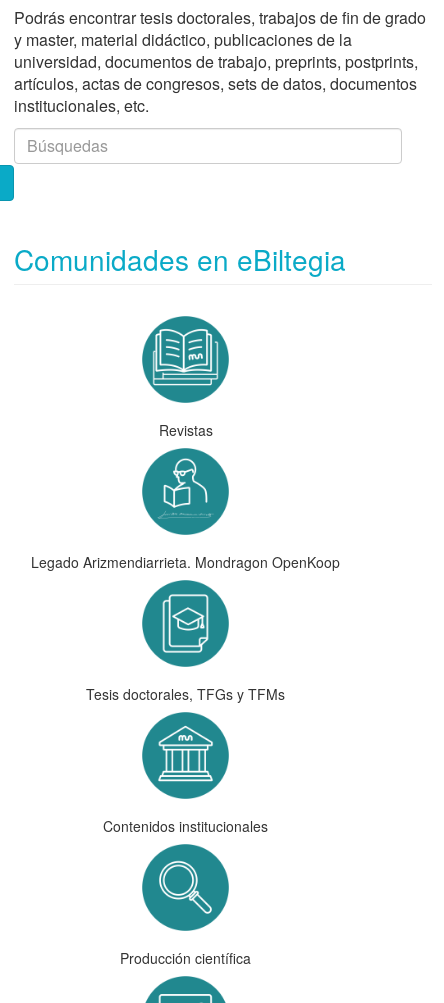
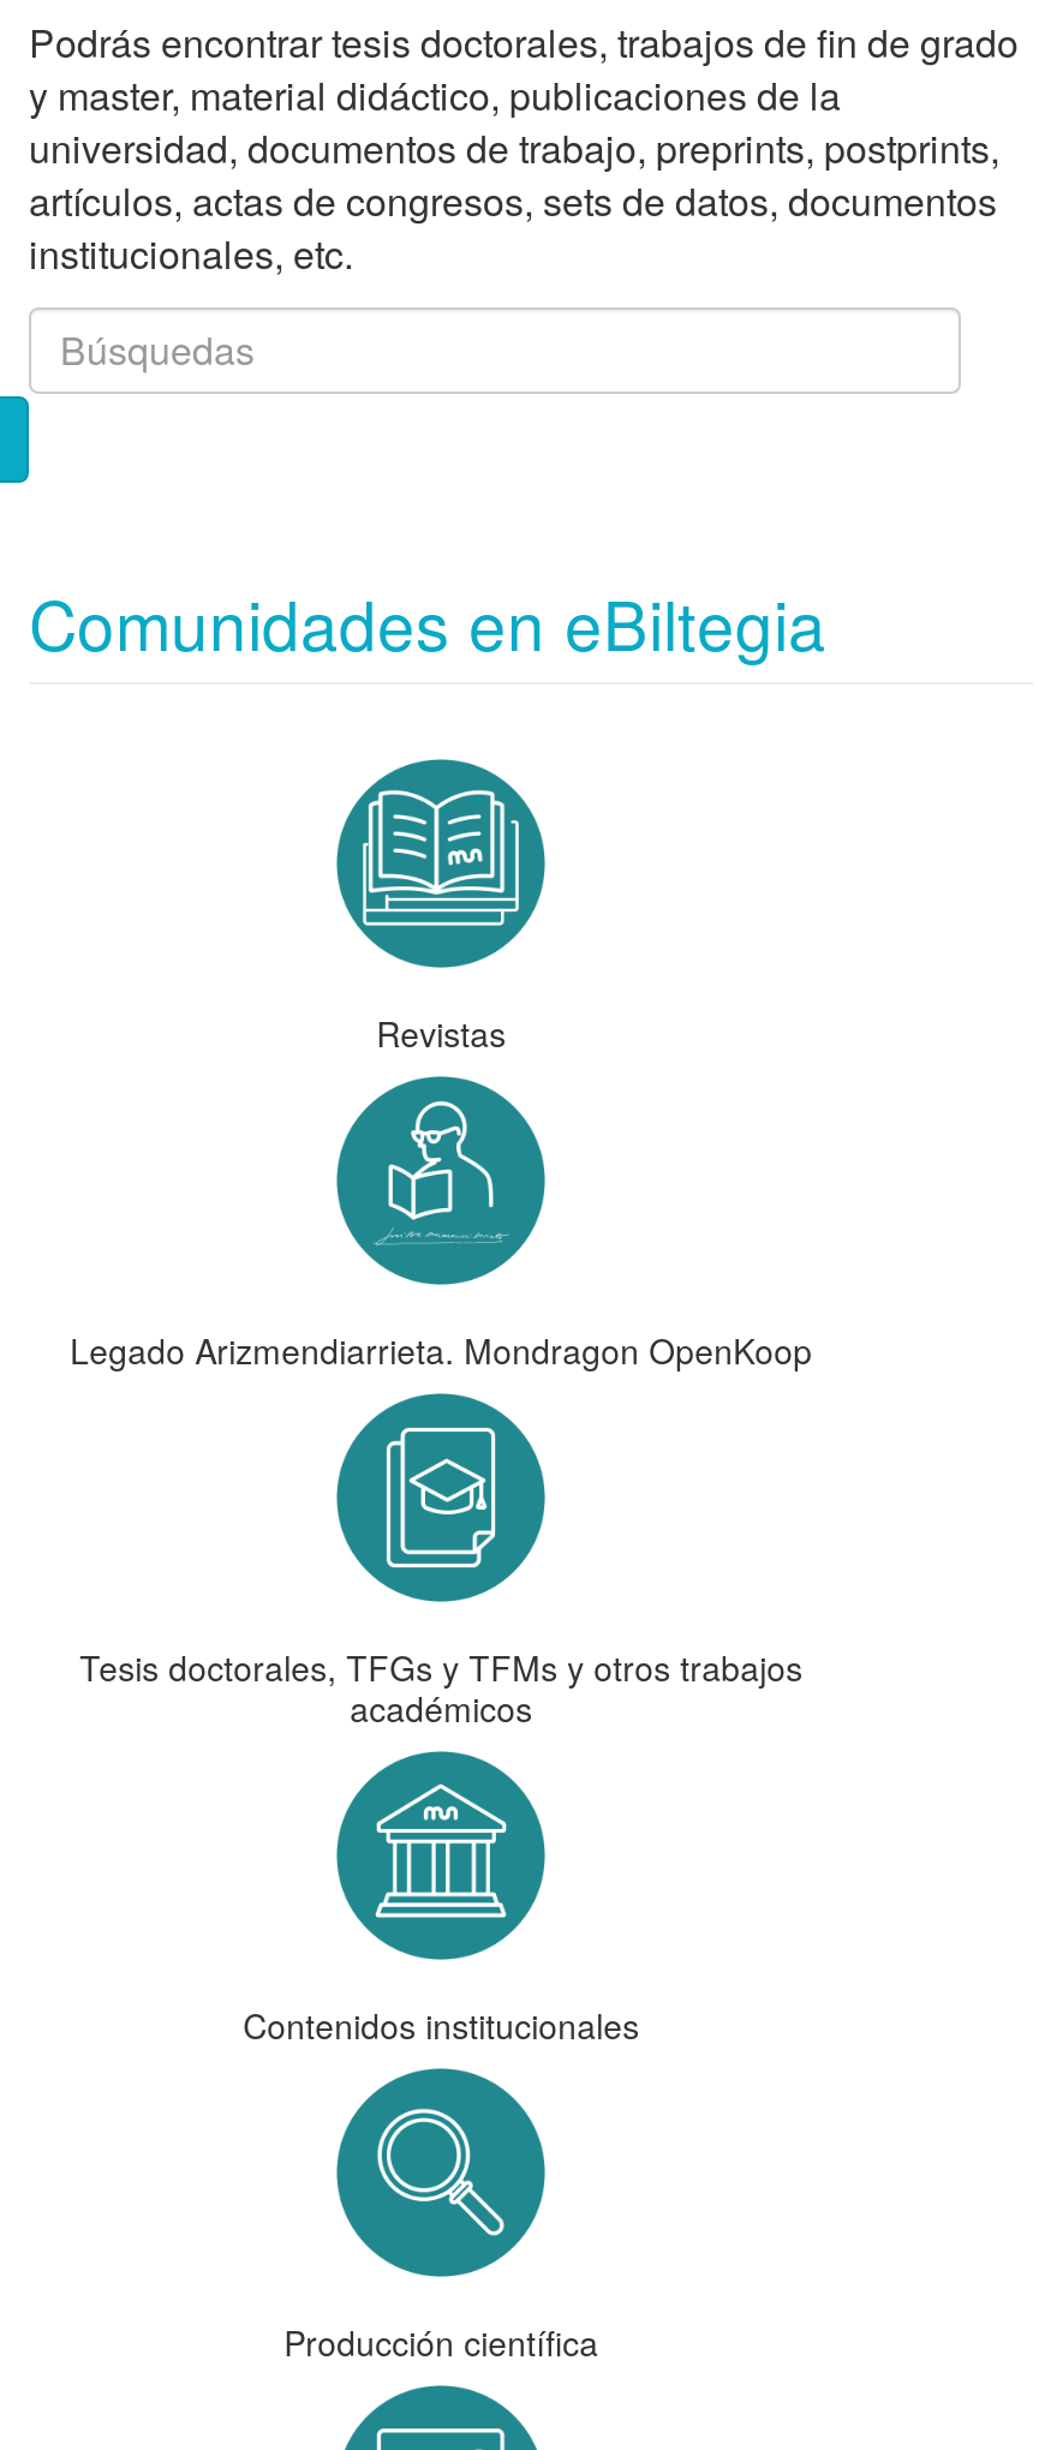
[86,684,285,704] Tesis doctorales, TFGs y TFMs -> [80,1642,803,1731] Tesis doctorales, TFGs y TFMs y otros trabajos | académicos

